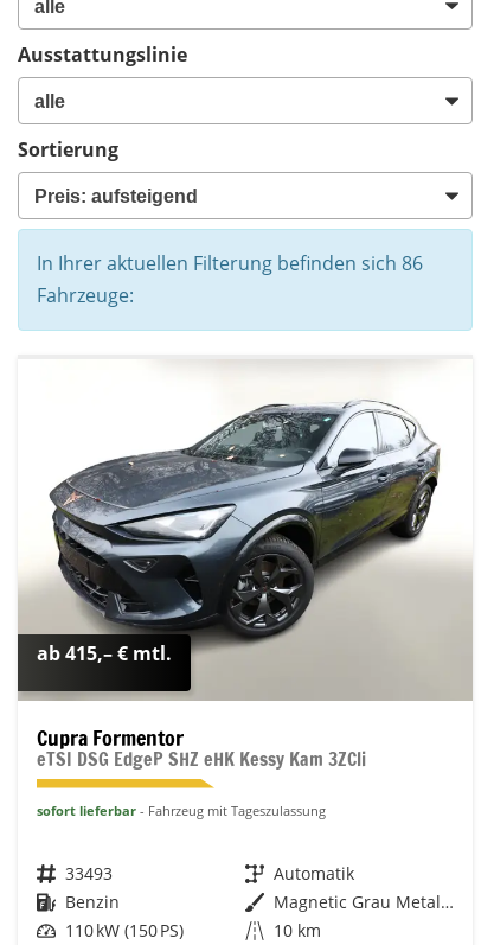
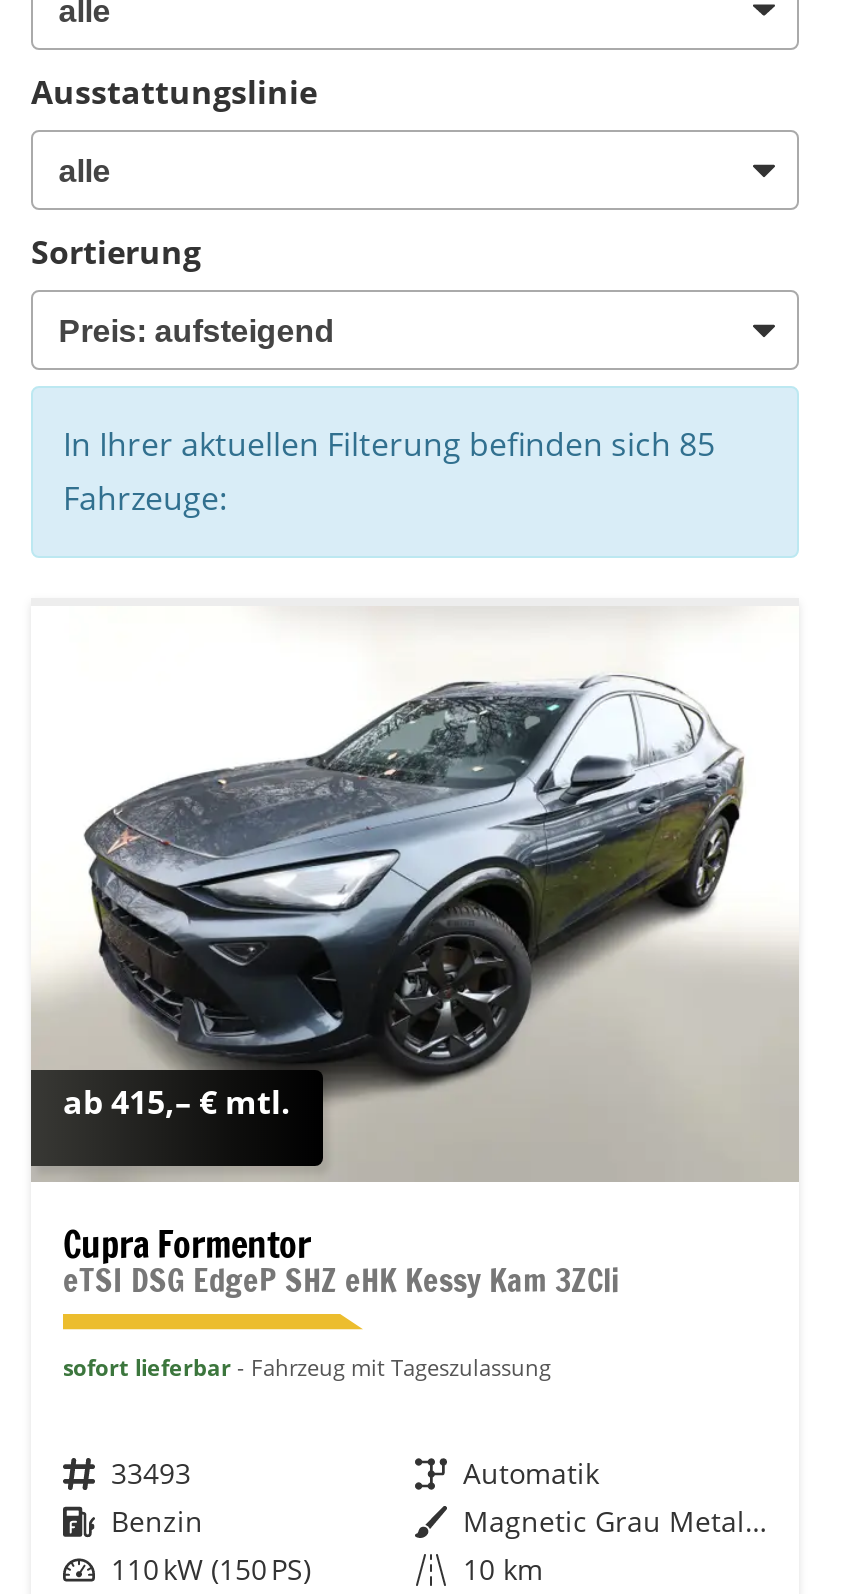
[37,250,423,276] In Ihrer aktuellen Filterung befinden sich 86 -> [63,421,715,465] In Ihrer aktuellen Filterung befinden sich 85

